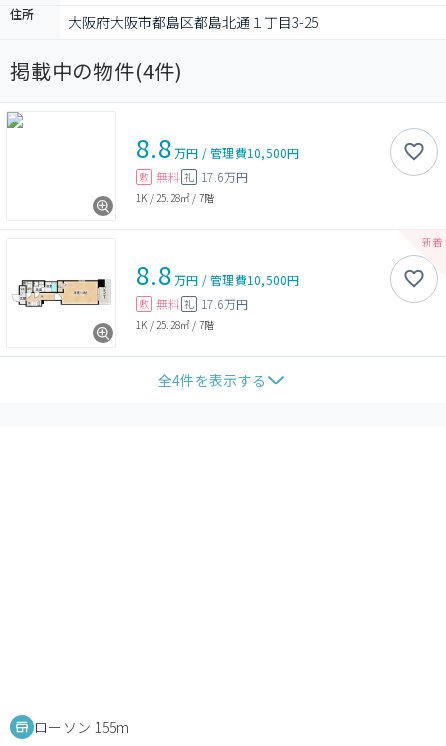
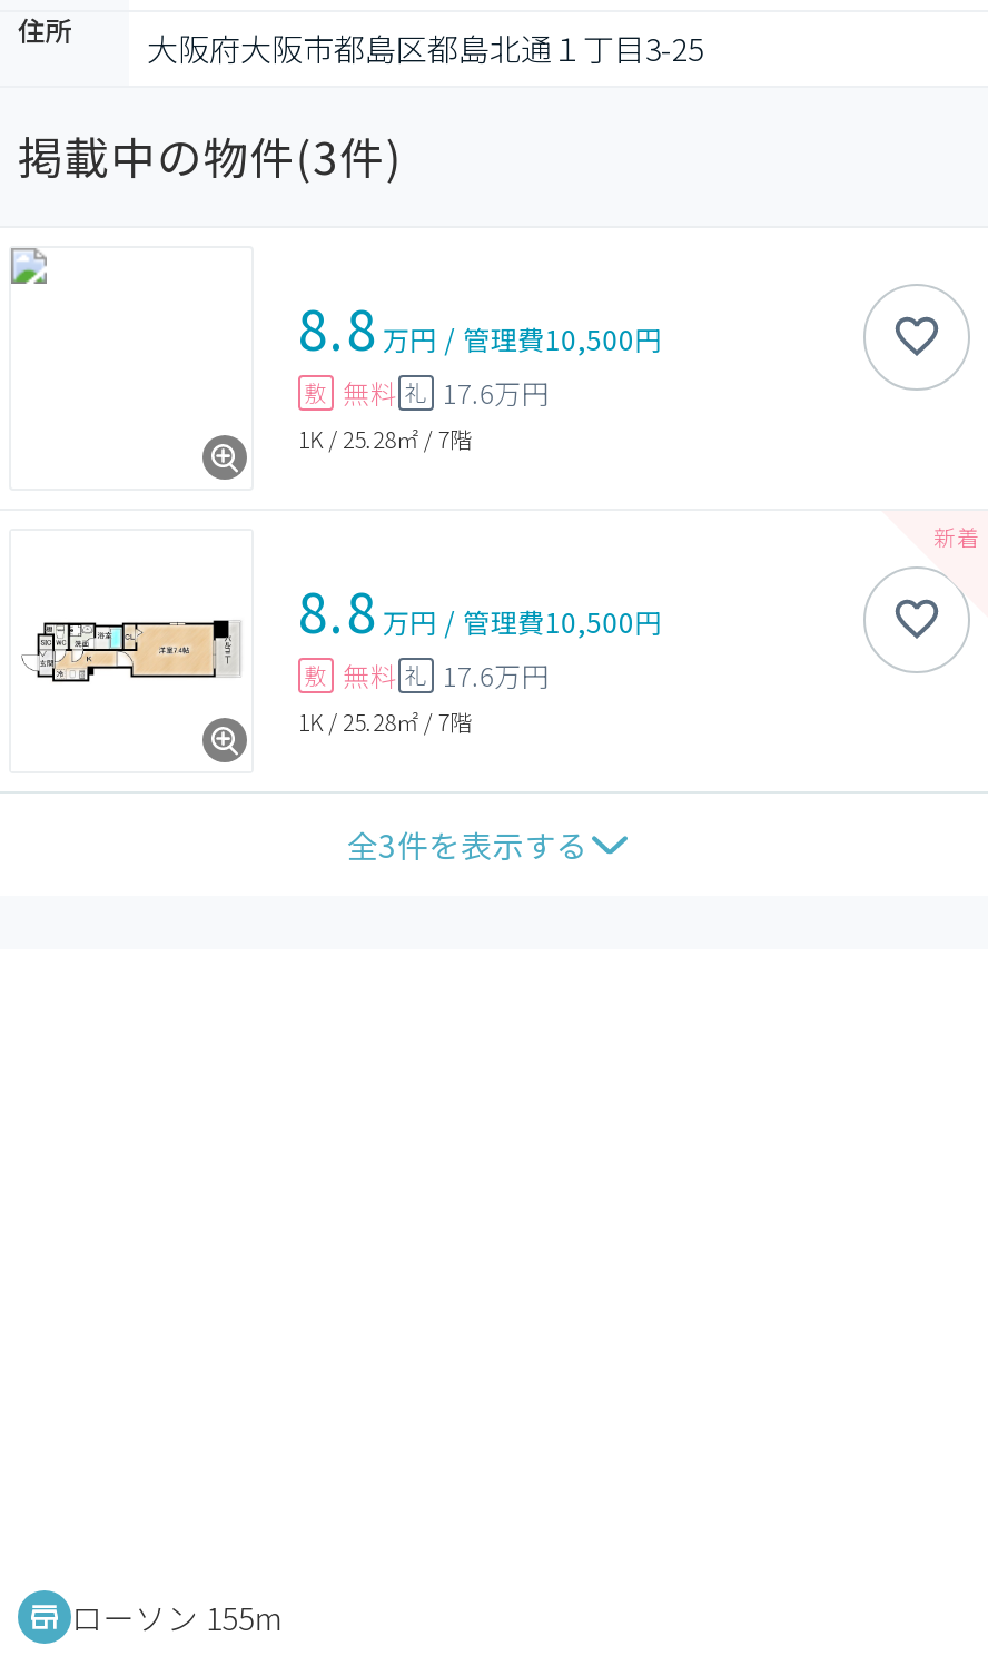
[10,56,183,85] 掲載中の物件(4件) -> [18,124,403,188] 掲載中の物件(3件)
[158,370,266,390] 全4件を表示する -> [347,822,588,867] 全3件を表示する

